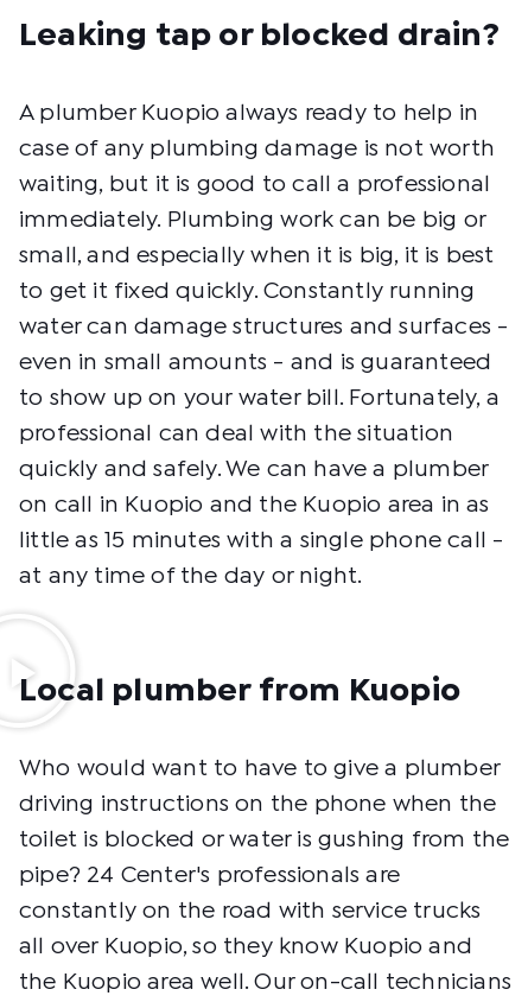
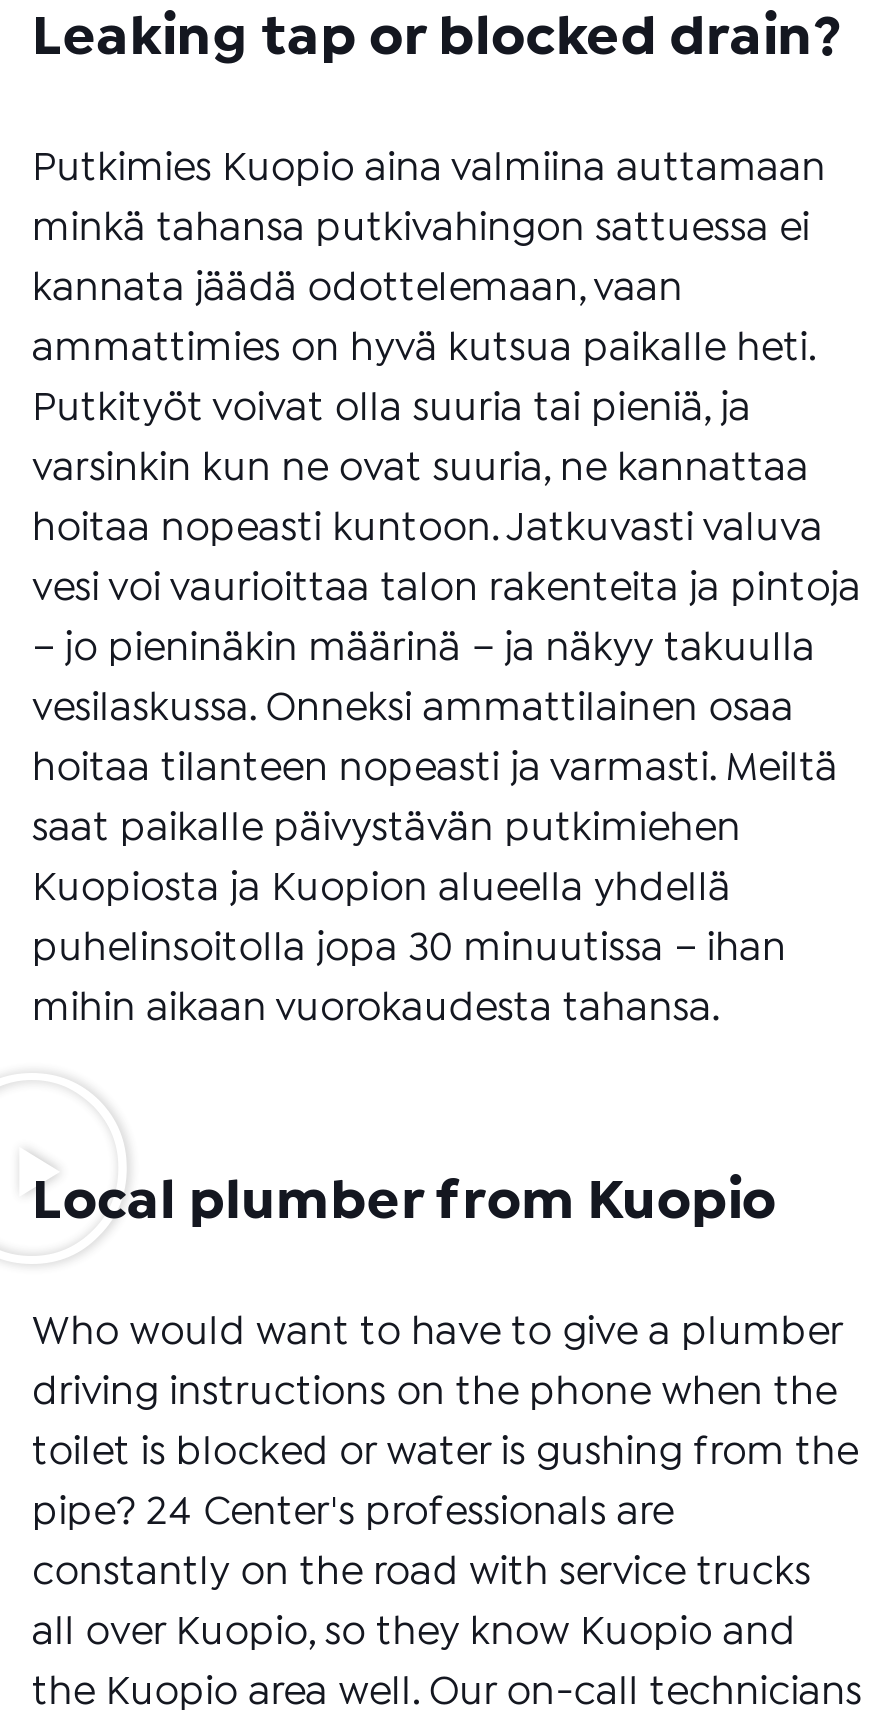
[19,103,508,586] A plumber Kuopio always ready to help in | case of any plumbing damage is not worth | waiting, but it is good to call a professional | immediately. Plumbing work can be big or | small, and especially when it is big, it is best | to get it fixed quickly. Constantly running | water can damage structures and surfaces - | even in small amounts - and is guaranteed | to show up on your water bill. Fortunately, a | professional can deal with the situation | quickly and safely. We can have a plumber | on call in Kuopio and the Kuopio area in as | little as 15 minutes with a single phone call - | at any time of the day or night. -> [32,151,861,1025] Putkimies Kuopio aina valmiina auttamaan | minkä tahansa putkivahingon sattuessa ei | kannata jäädä odottelemaan, vaan | ammattimies on hyvä kutsua paikalle heti. | Putkityöt voivat olla suuria tai pieniä, ja | varsinkin kun ne ovat suuria, ne kannattaa | hoitaa nopeasti kuntoon. Jatkuvasti valuva | vesi voi vaurioittaa talon rakenteita ja pintoja | – jo pieninäkin määrinä – ja näkyy takuulla | vesilaskussa. Onneksi ammattilainen osaa | hoitaa tilanteen nopeasti ja varmasti. Meiltä | saat paikalle päivystävän putkimiehen | Kuopiosta ja Kuopion alueella yhdellä | puhelinsoitolla jopa 30 minuutissa – ihan | mihin aikaan vuorokaudesta tahansa.

